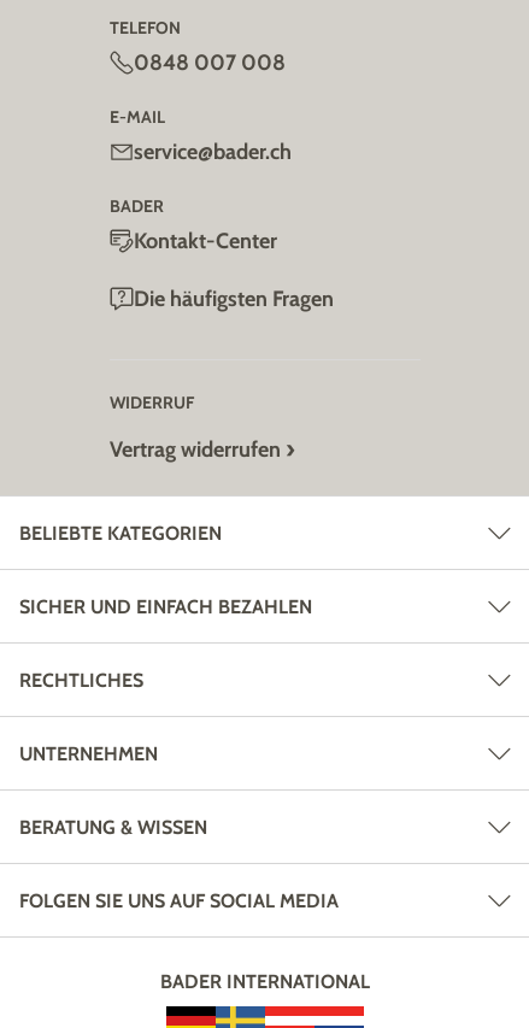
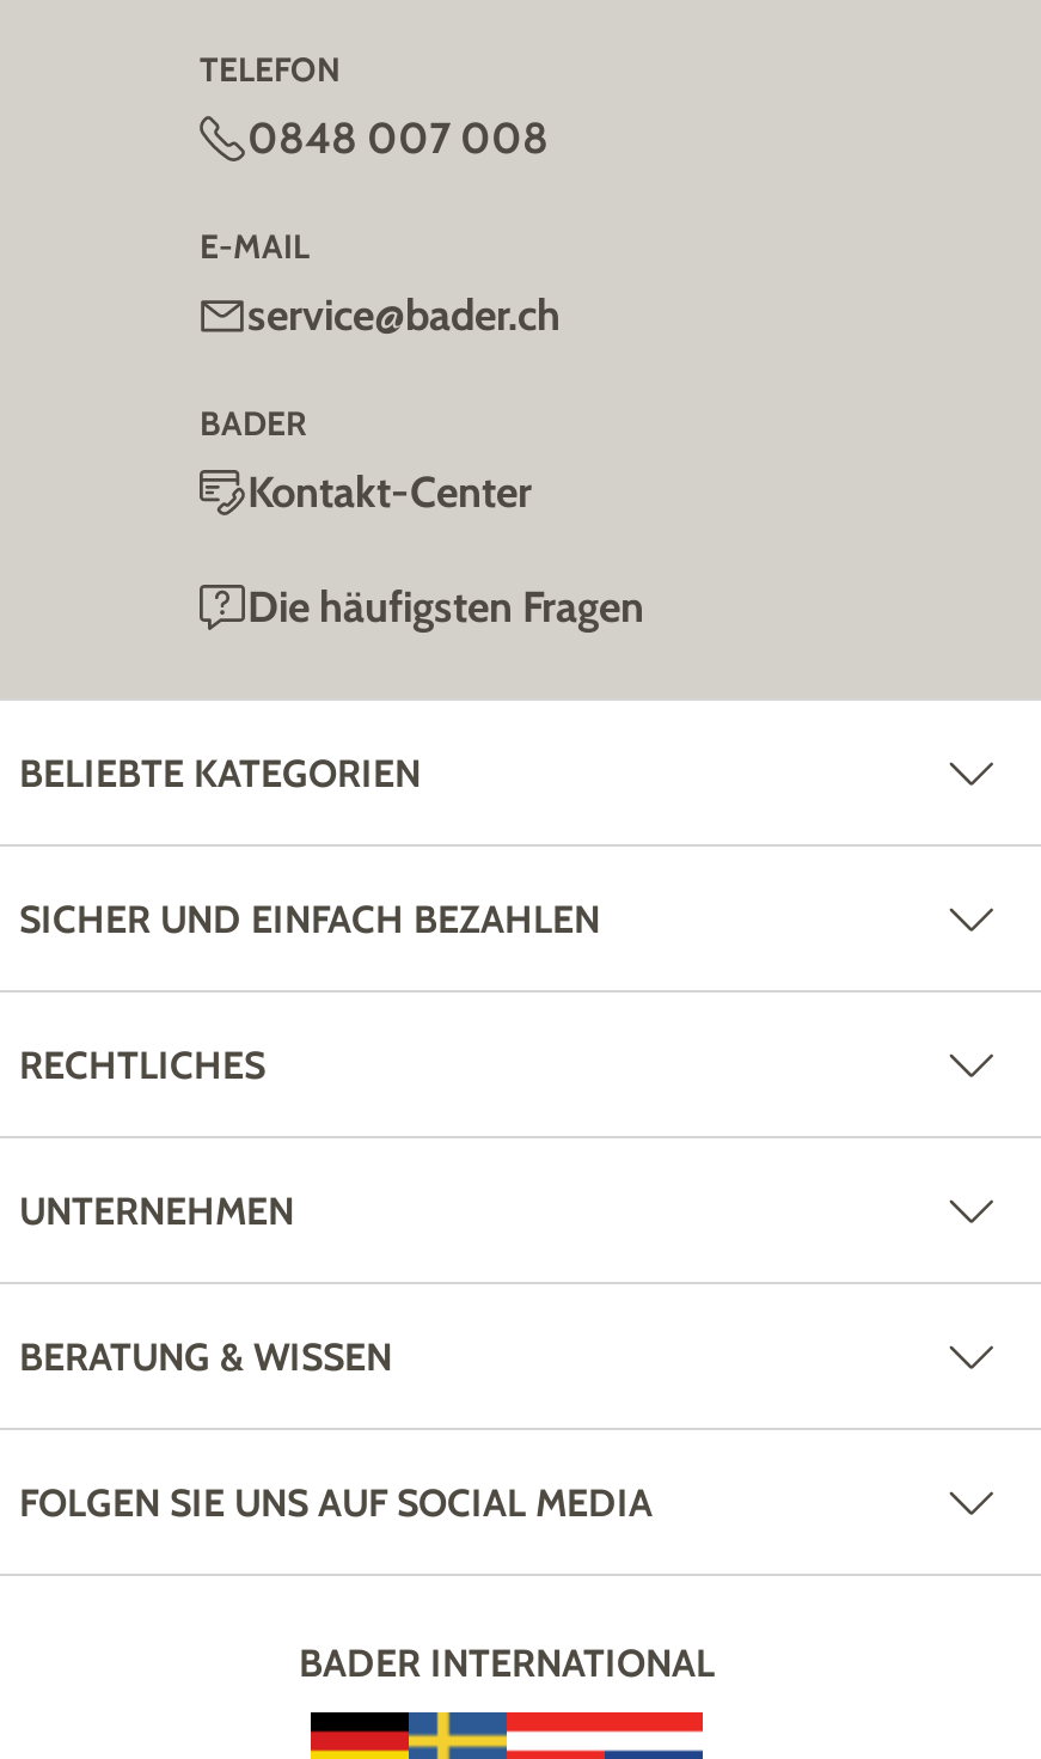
[110,392,281,463] WIDERRUF | Vertrag widerrufen -> none

